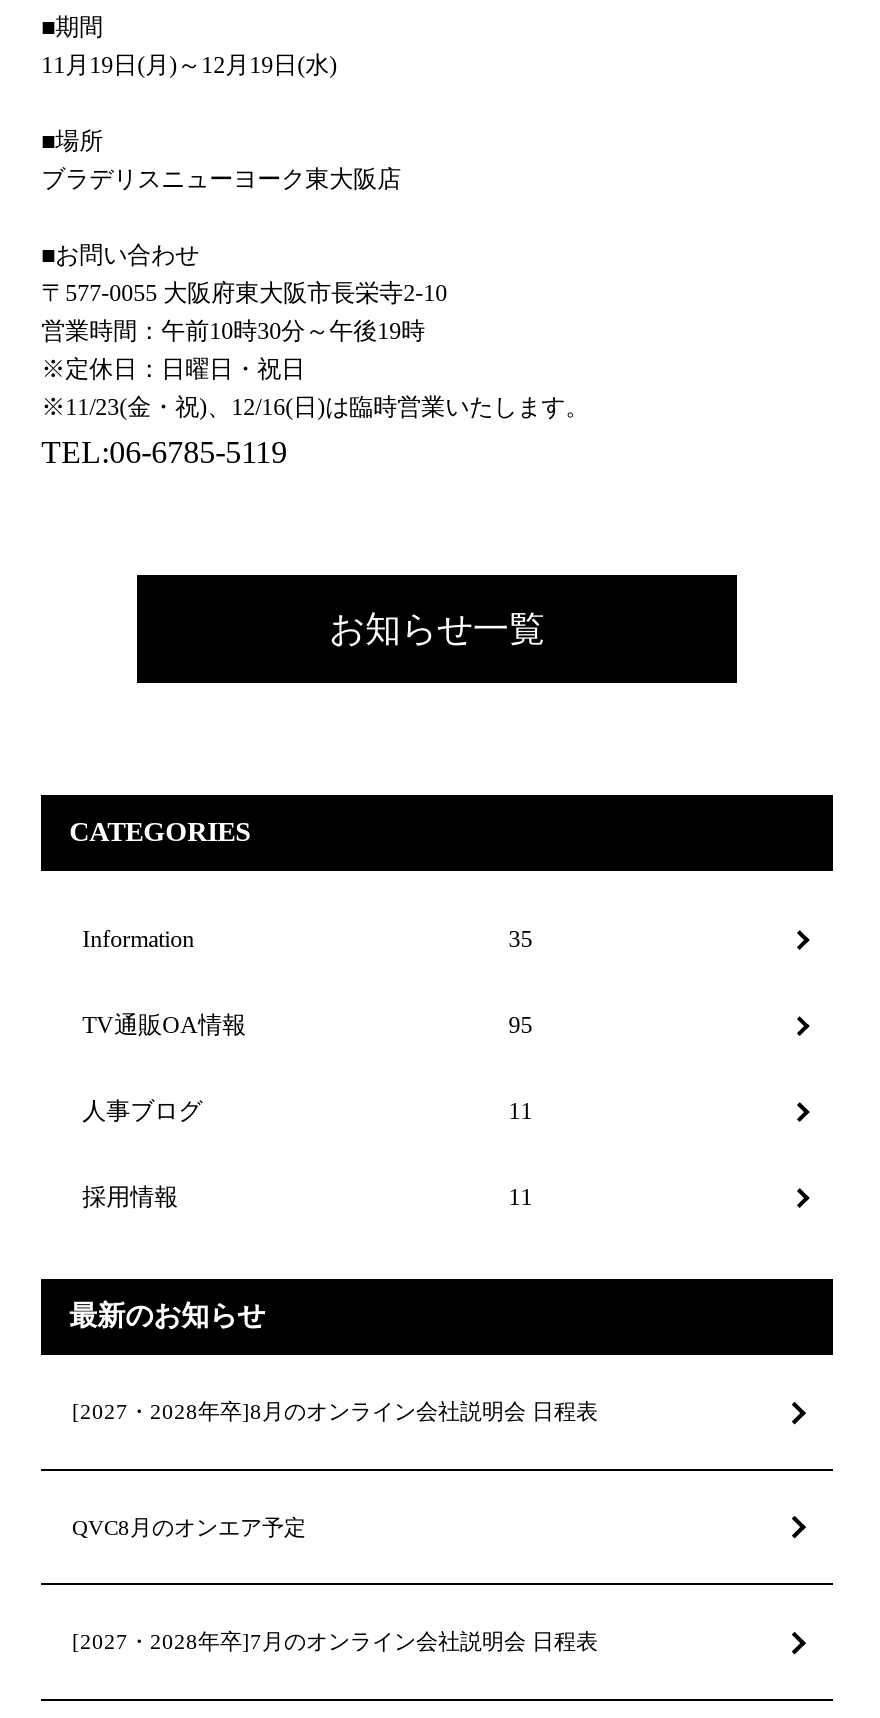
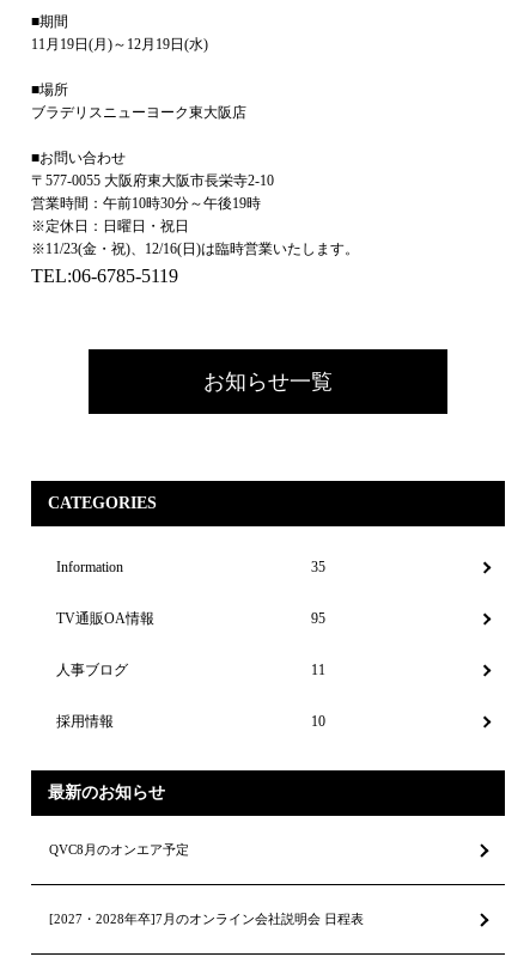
[509,1184,533,1212] 11 -> [311,713,325,730] 10
[72,1400,598,1424] [2027・2028年卒]8月のオンライン会社説明会 日程表 -> none

